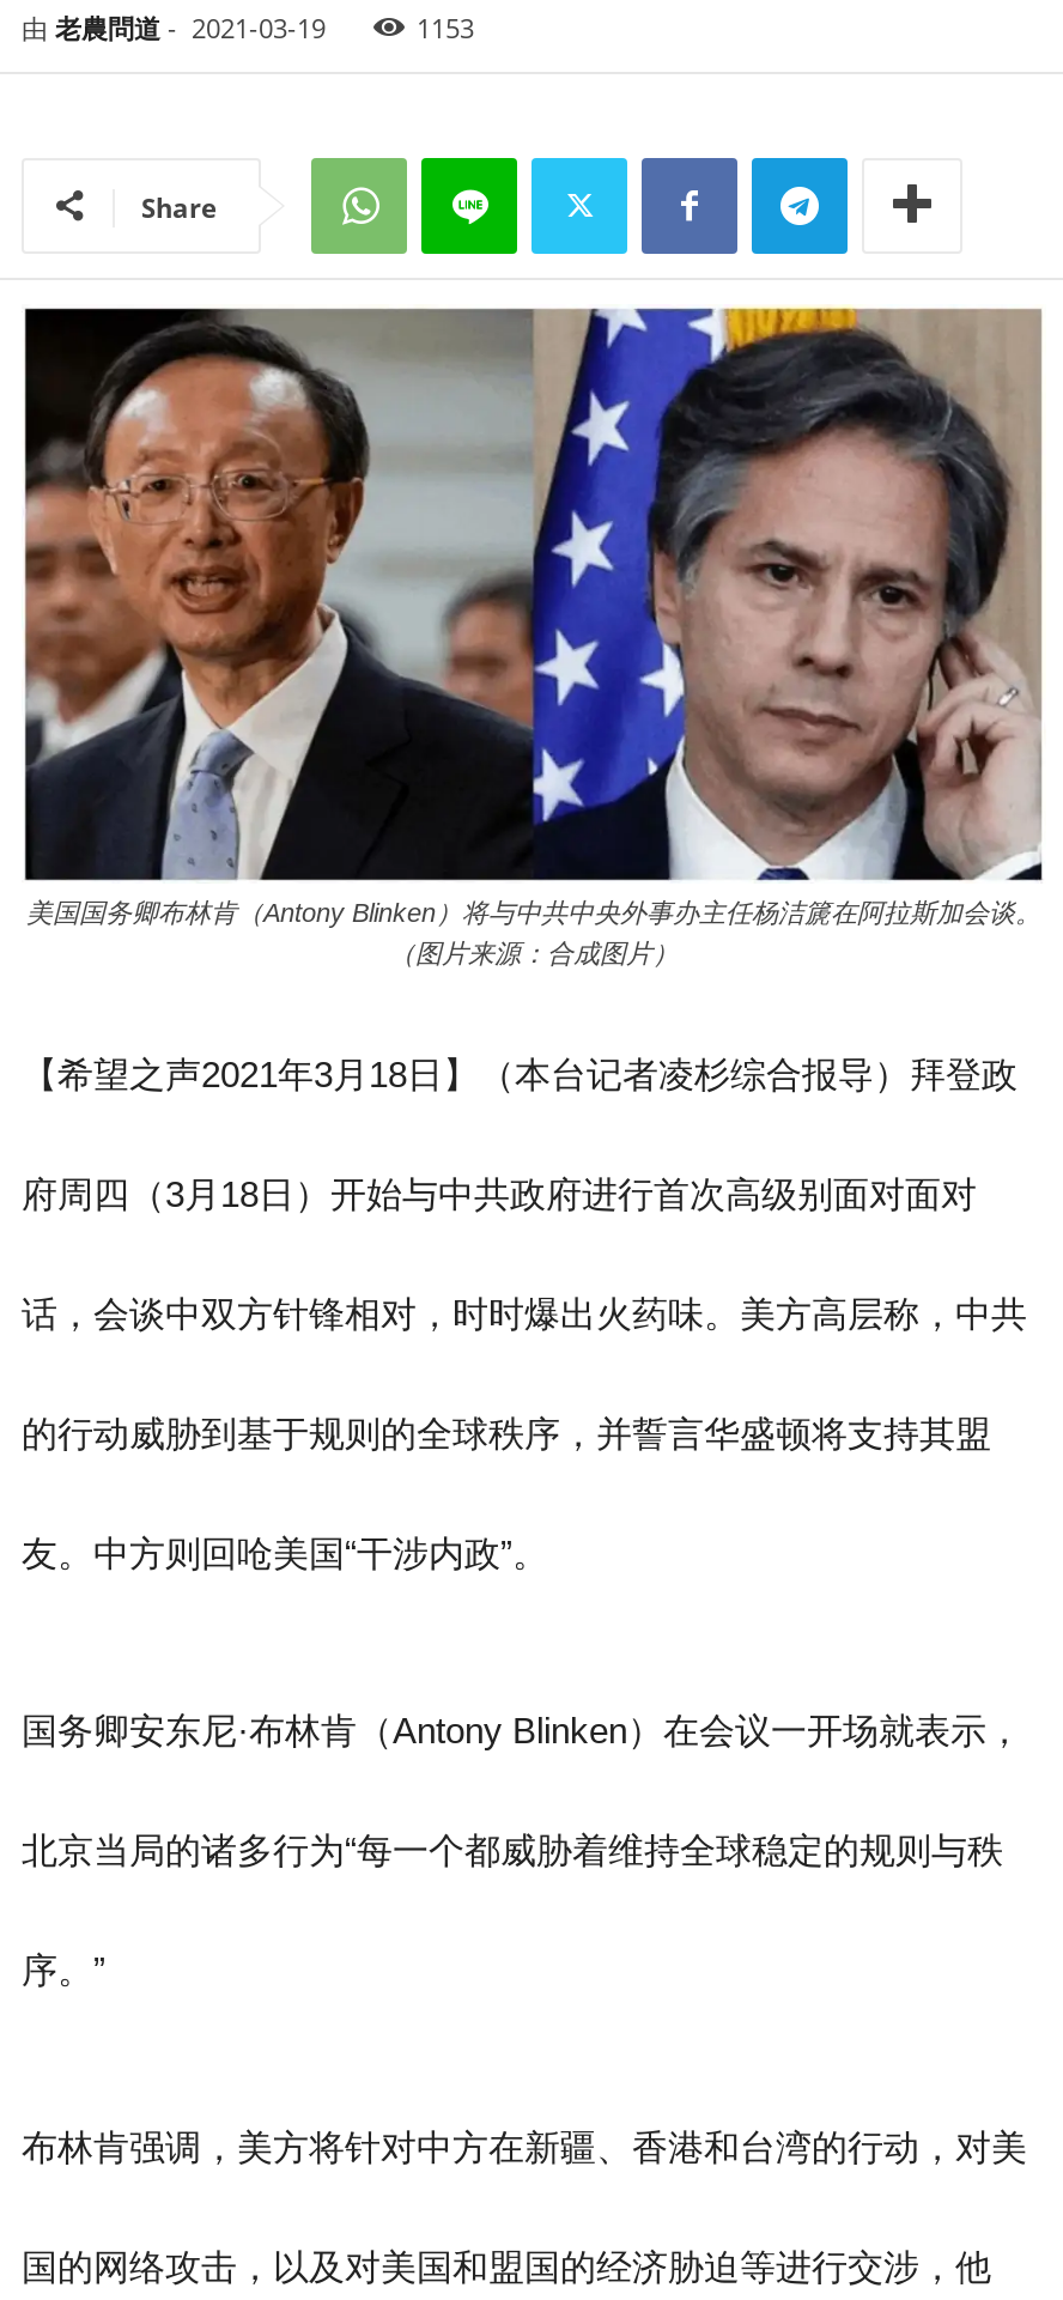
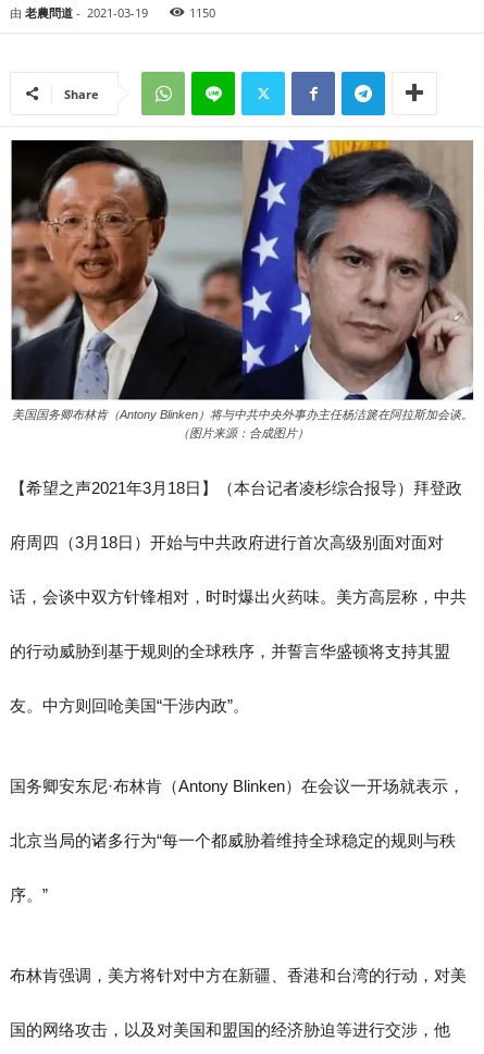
[417,10,474,45] 1153 -> [189,4,215,21] 1150

